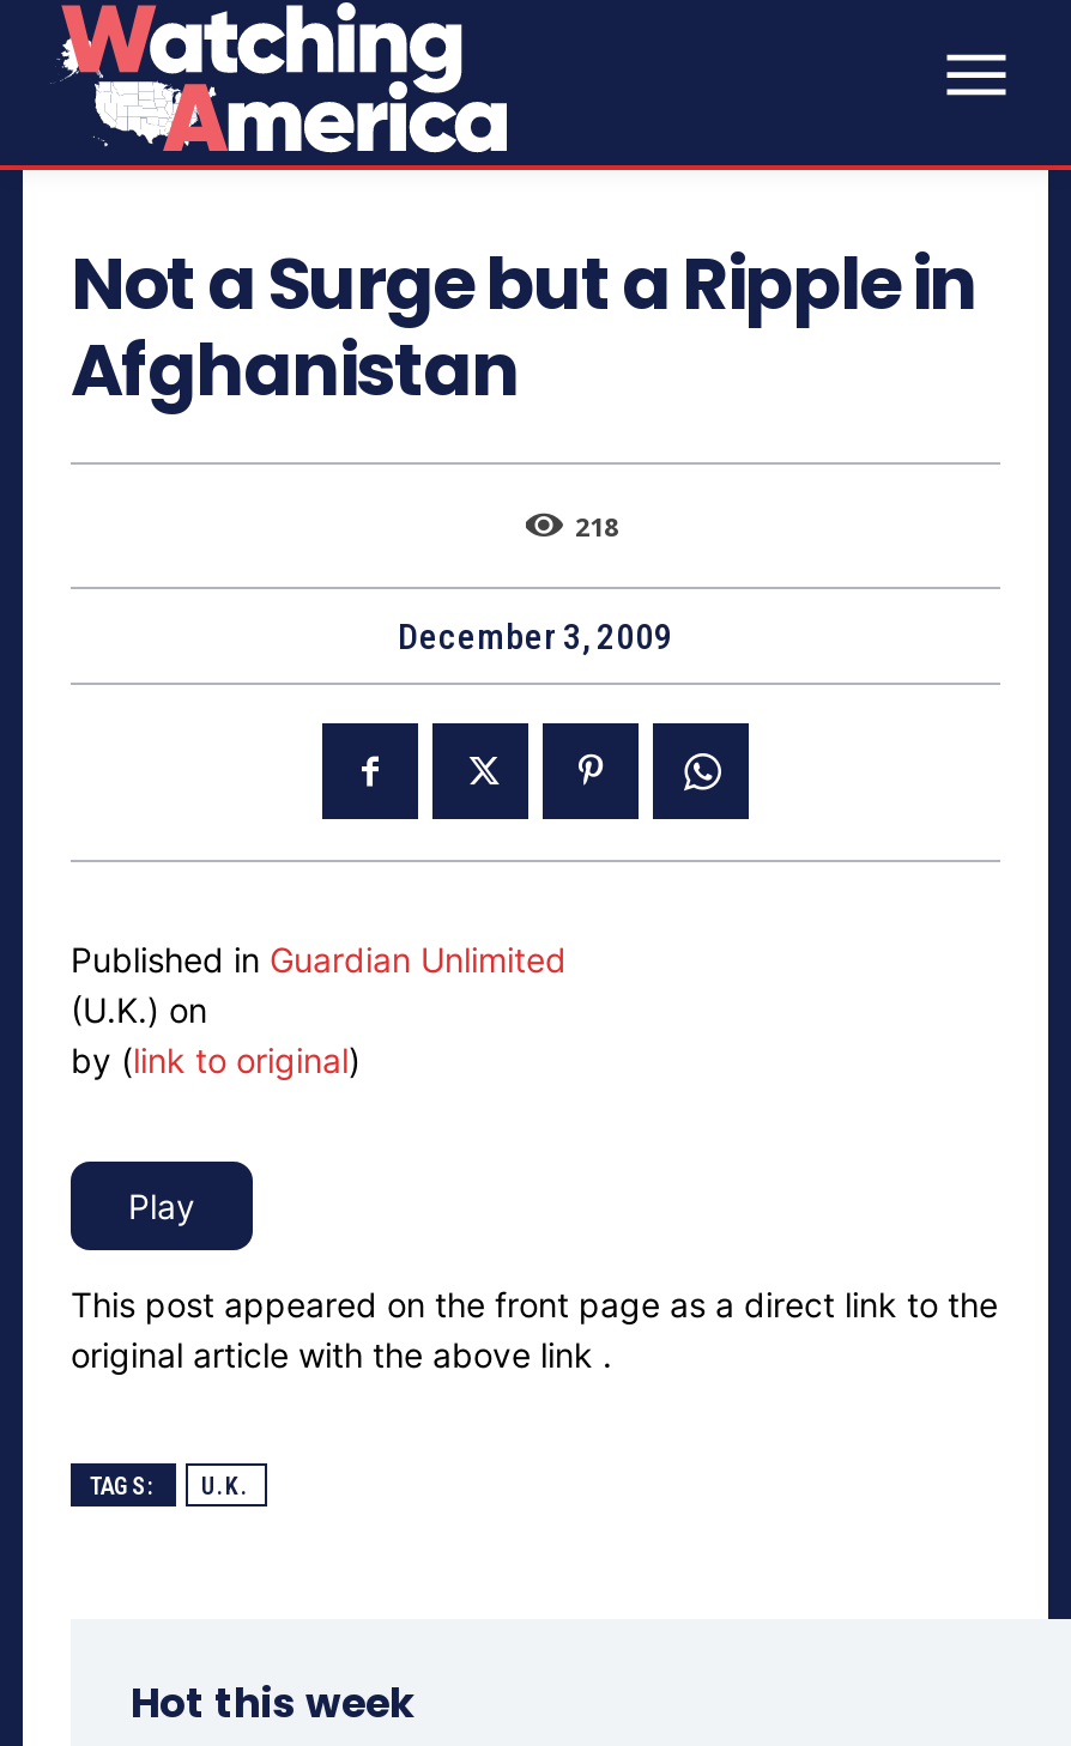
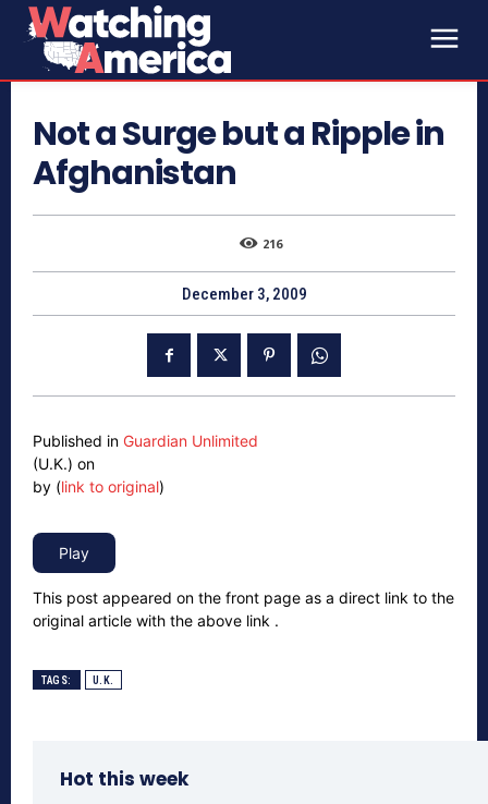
[575,508,618,543] 218 -> [262,235,282,252] 216

